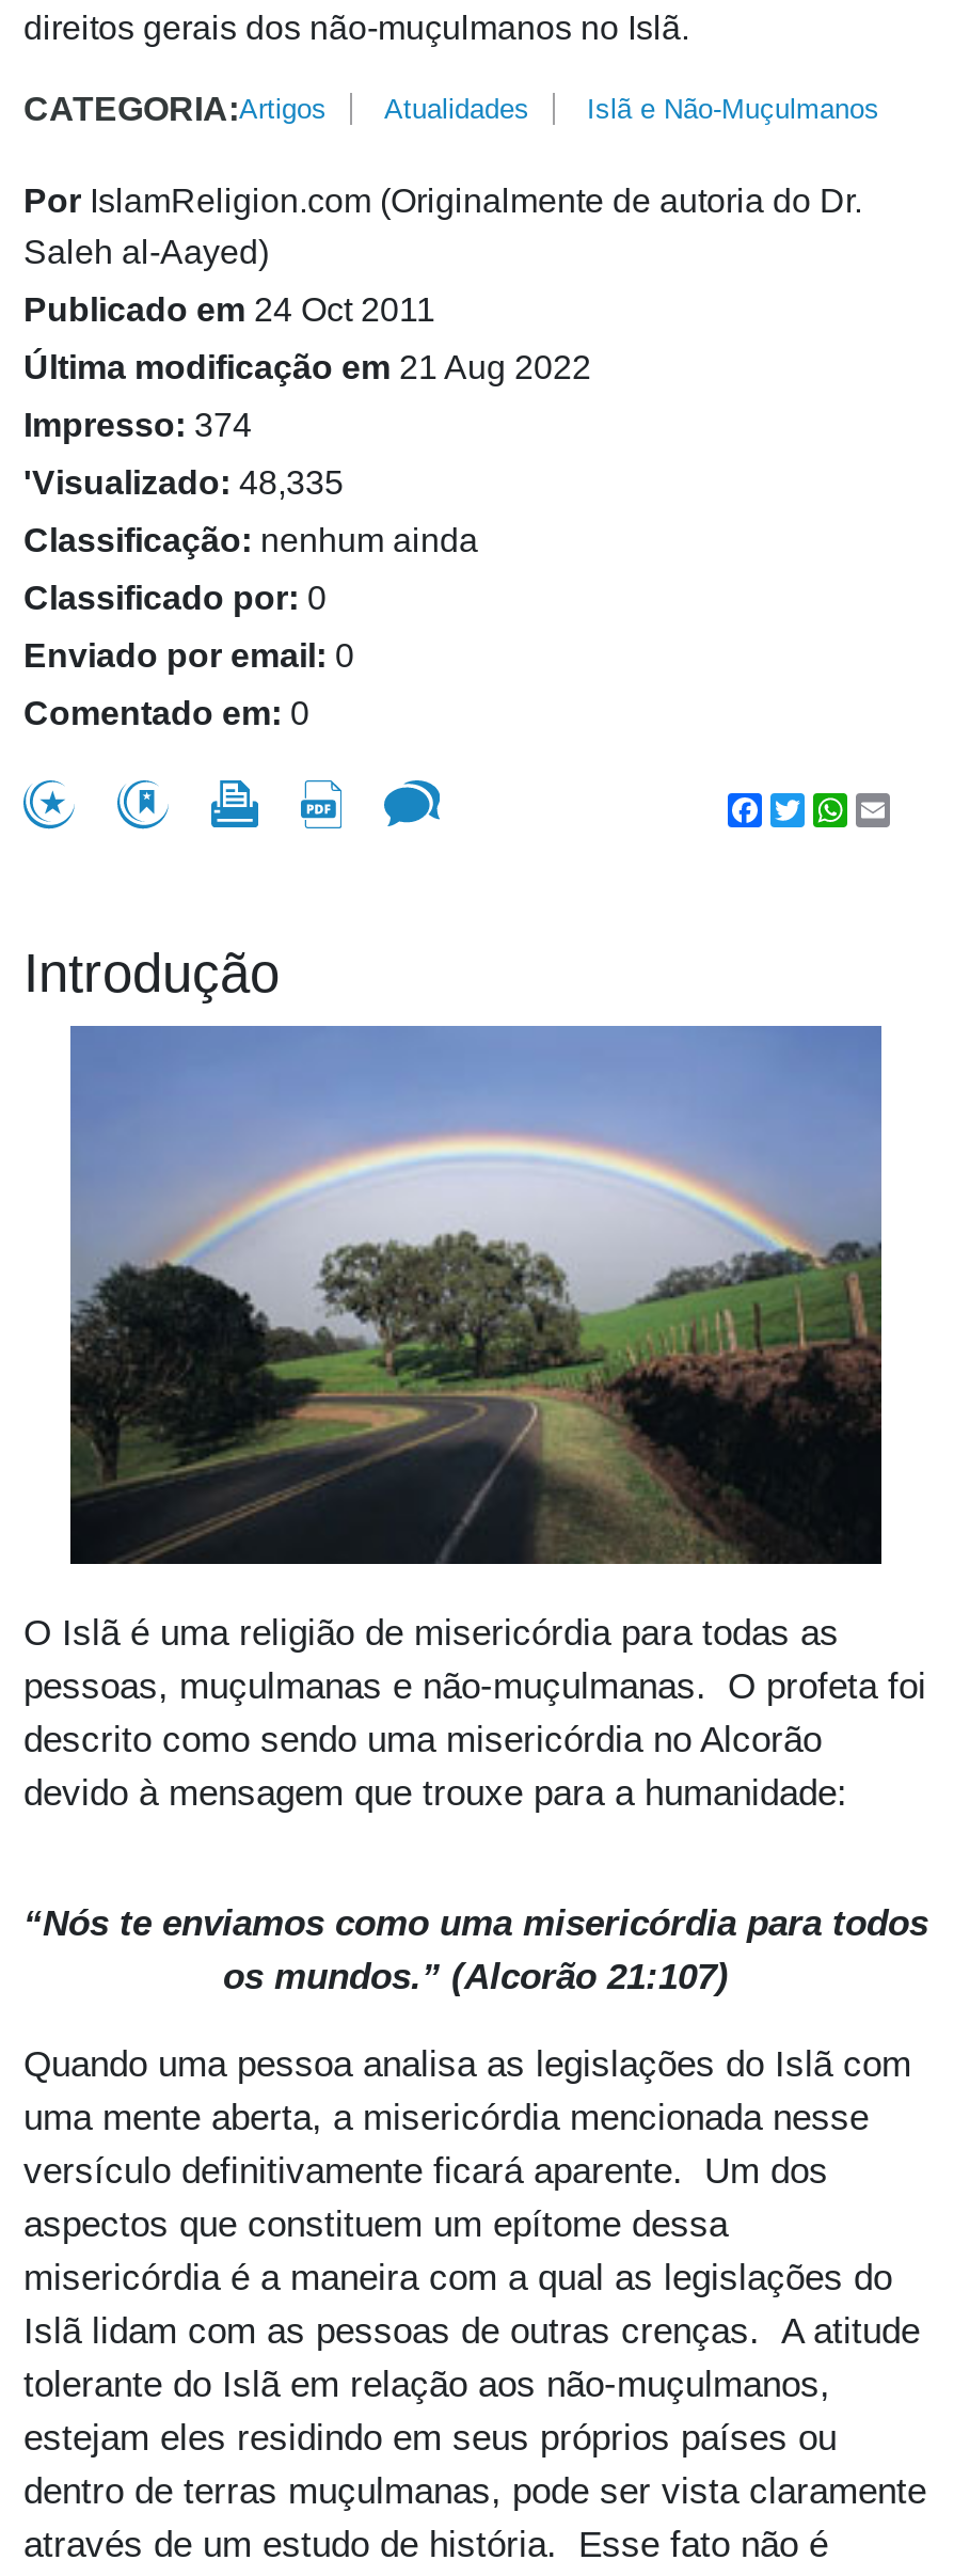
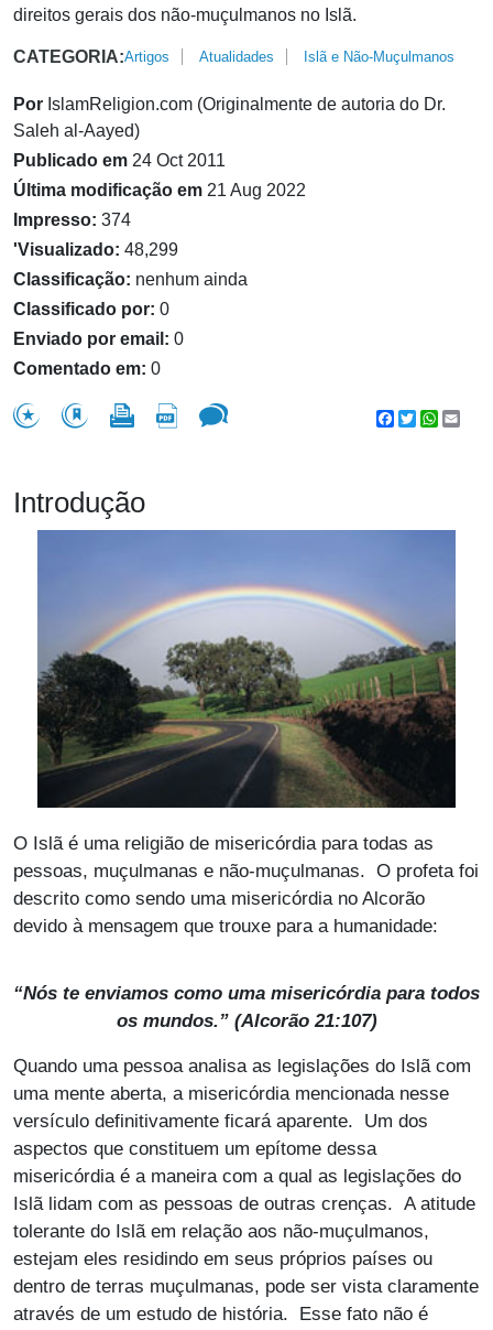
[23,464,344,501] 'Visualizado: 48,335 -> [13,240,178,259] 'Visualizado: 48,299

